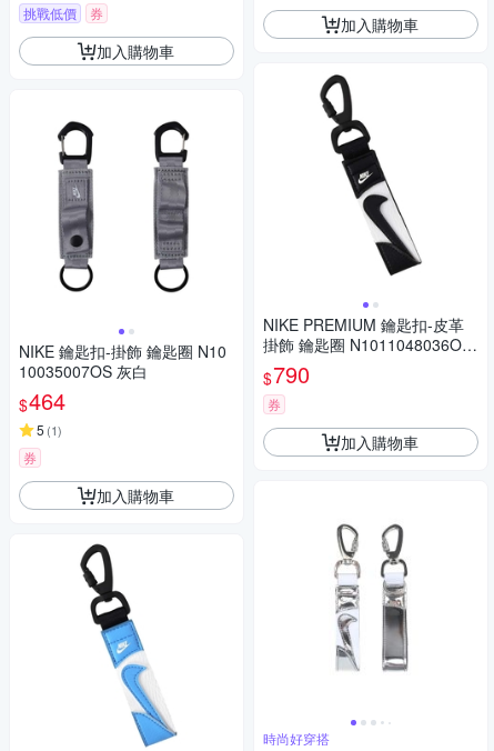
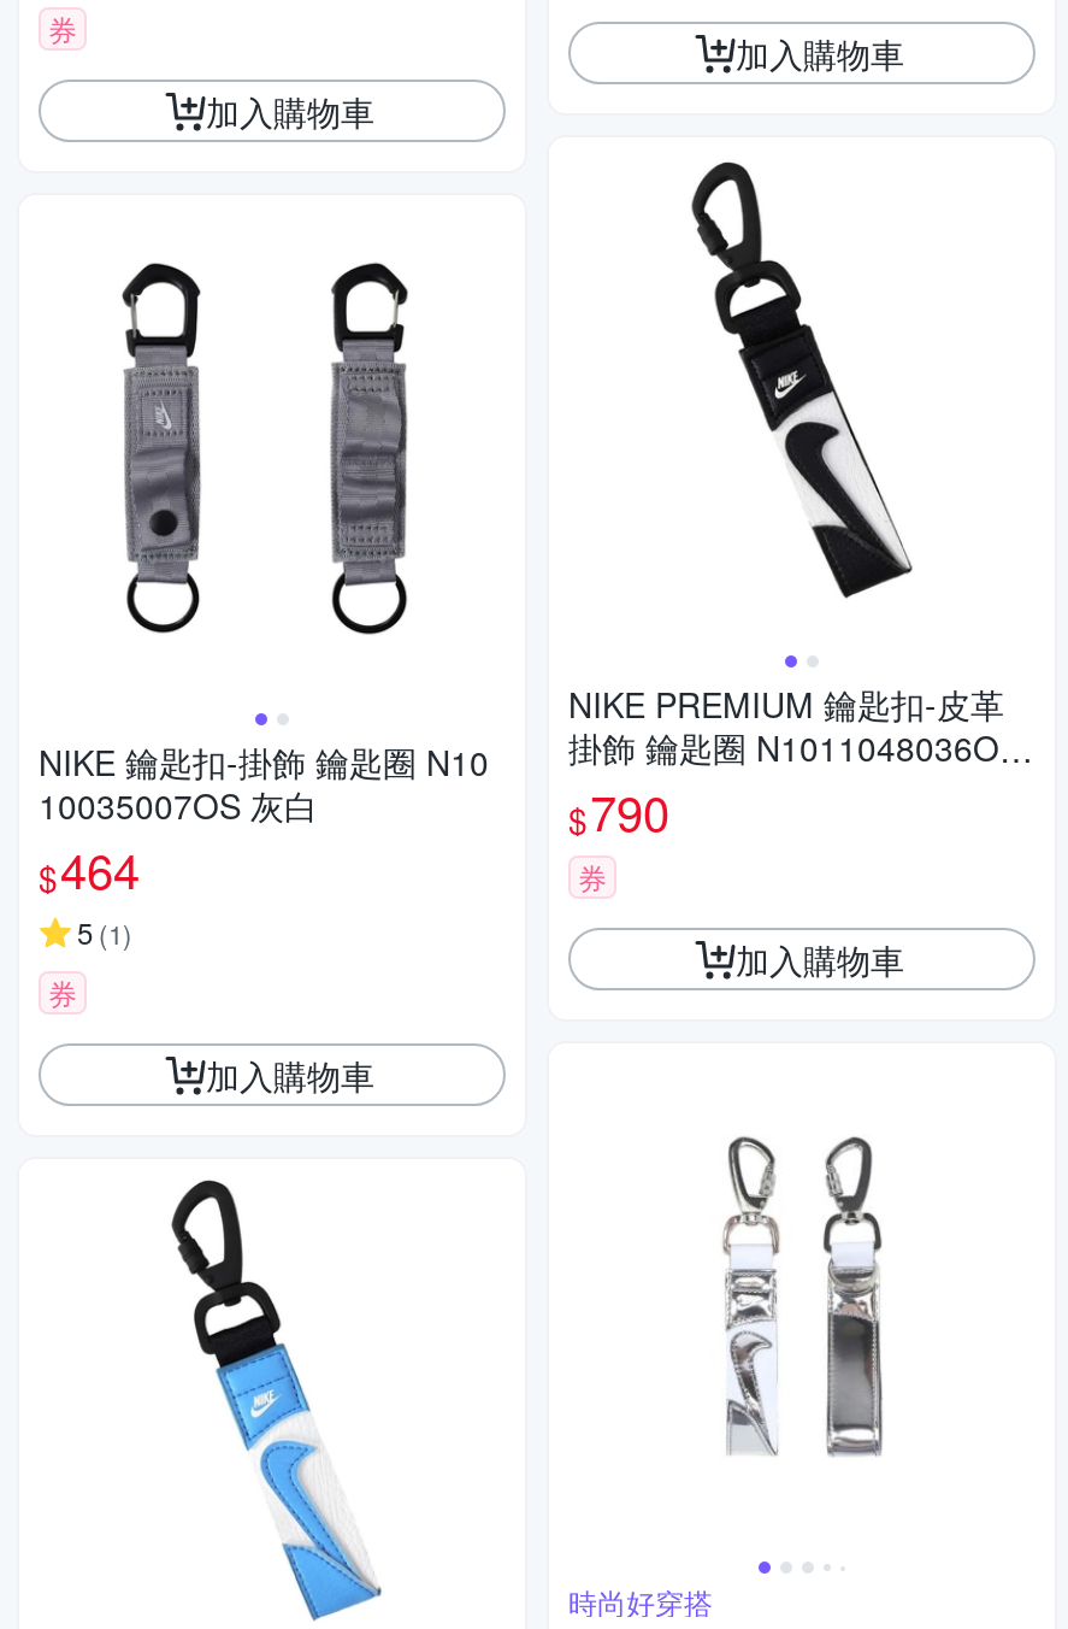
[23,4,77,23] 挑戰低價 -> none

